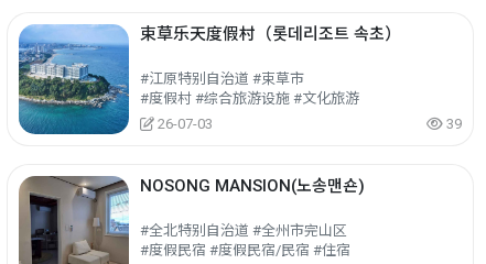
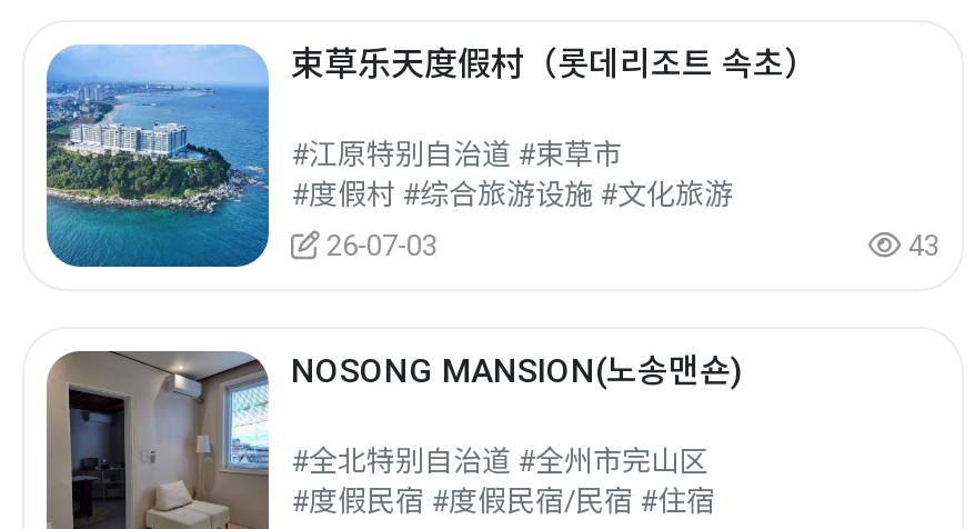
[443,116,462,132] 39 -> [902,229,939,262] 43

